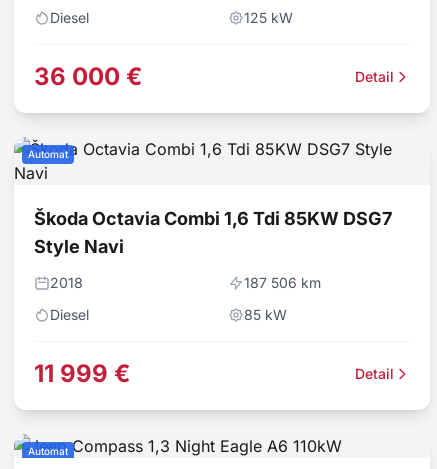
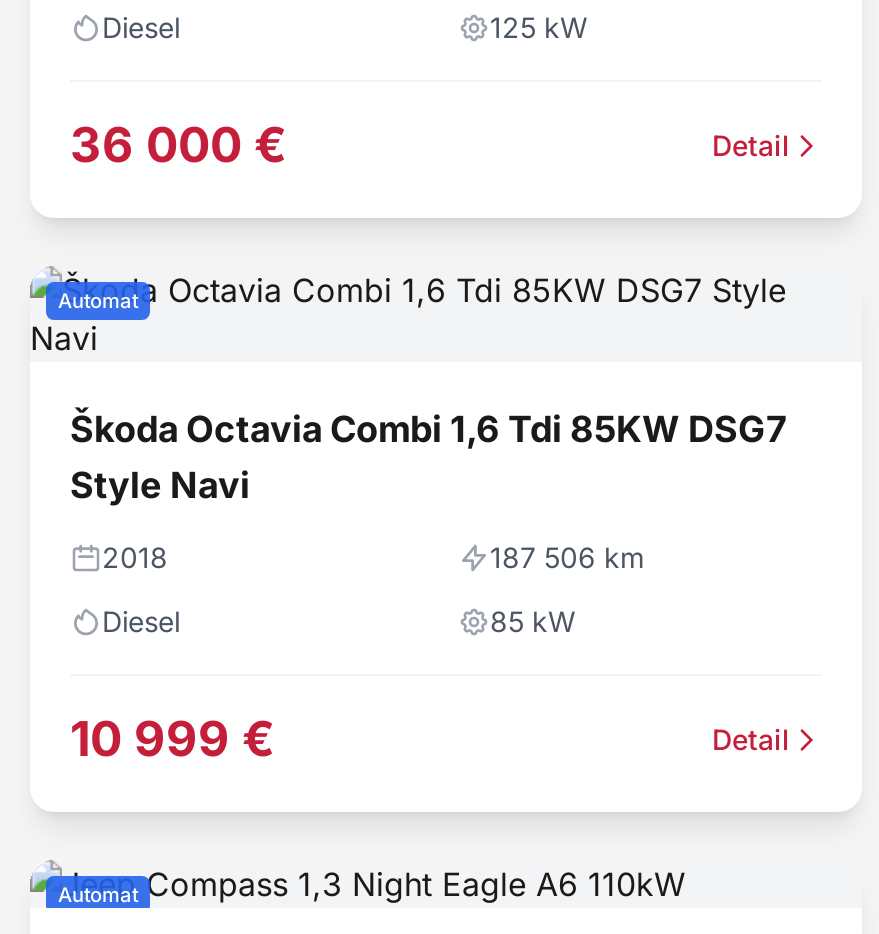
[34,359,130,388] 11 999 € -> [70,710,274,768] 10 999 €

